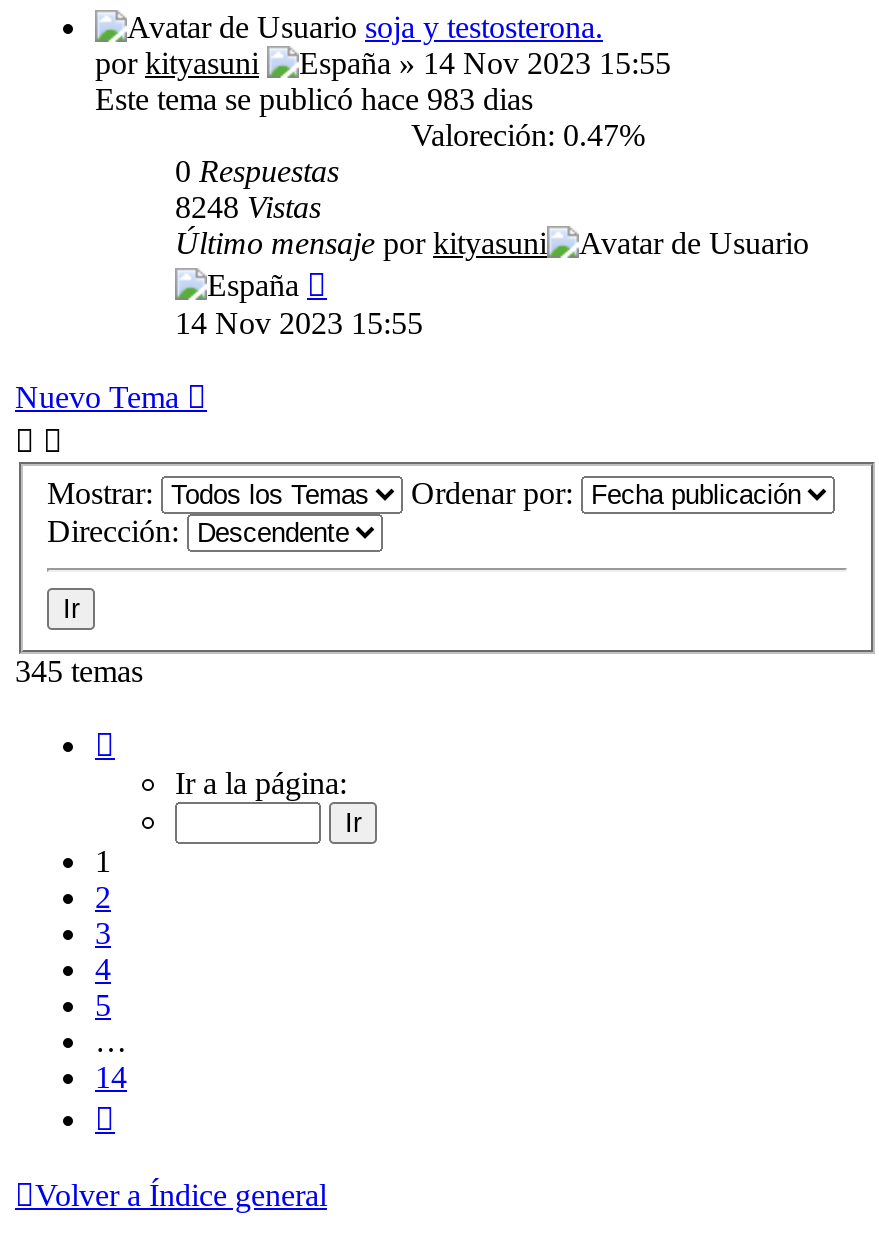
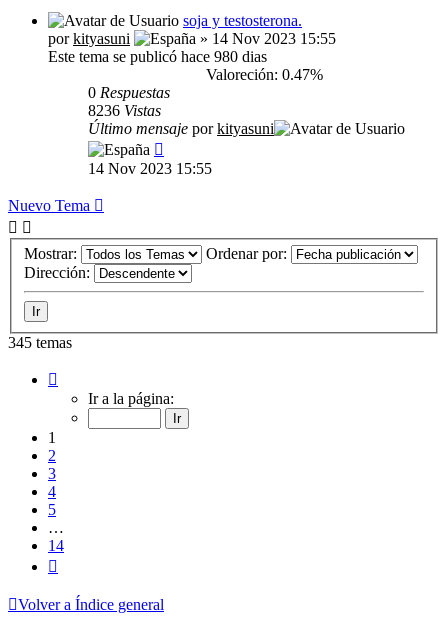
[95,81,533,115] Este tema se publicó hace 983 dias -> [48,48,267,65] Este tema se publicó hace 980 dias
[175,189,321,223] 8248Vistas -> [88,102,161,119] 8236Vistas

